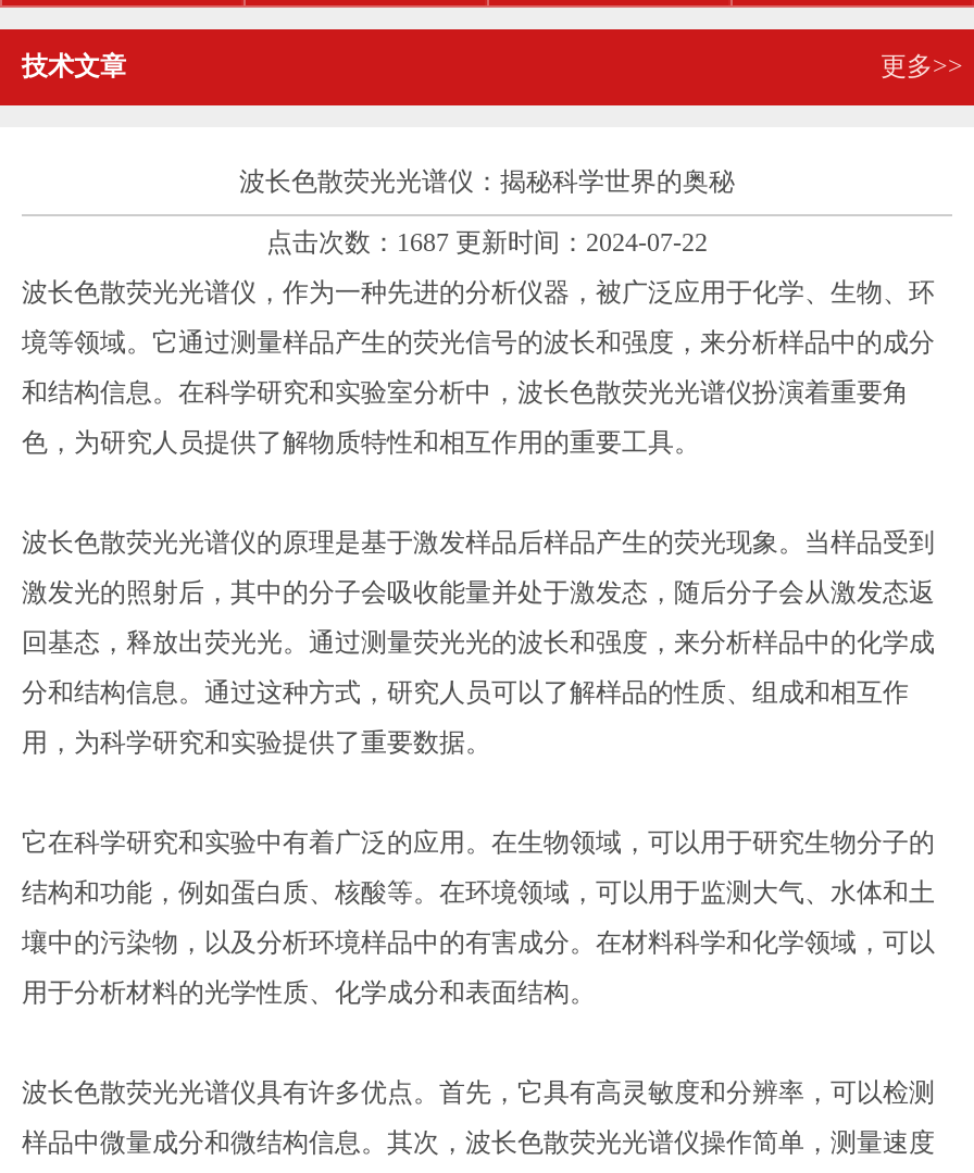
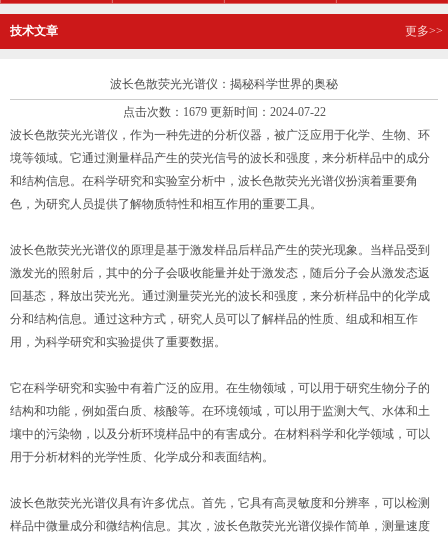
[266,227,708,258] 点击次数：1687 更新时间：2024-07-22 -> [122,105,325,119] 点击次数：1679 更新时间：2024-07-22

